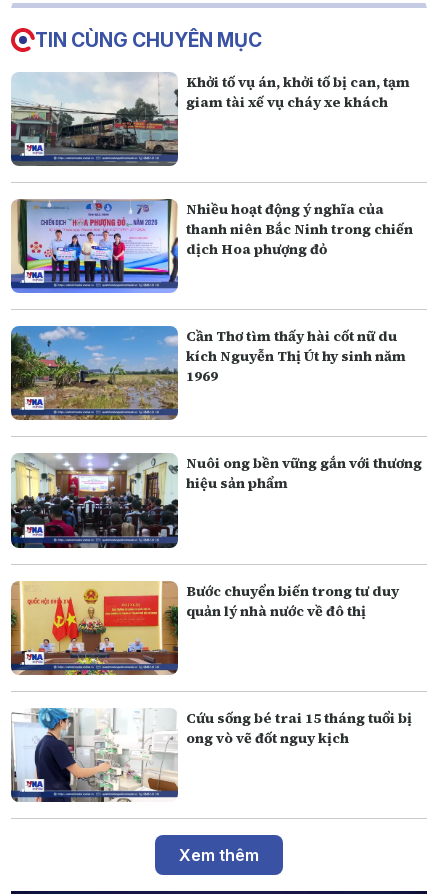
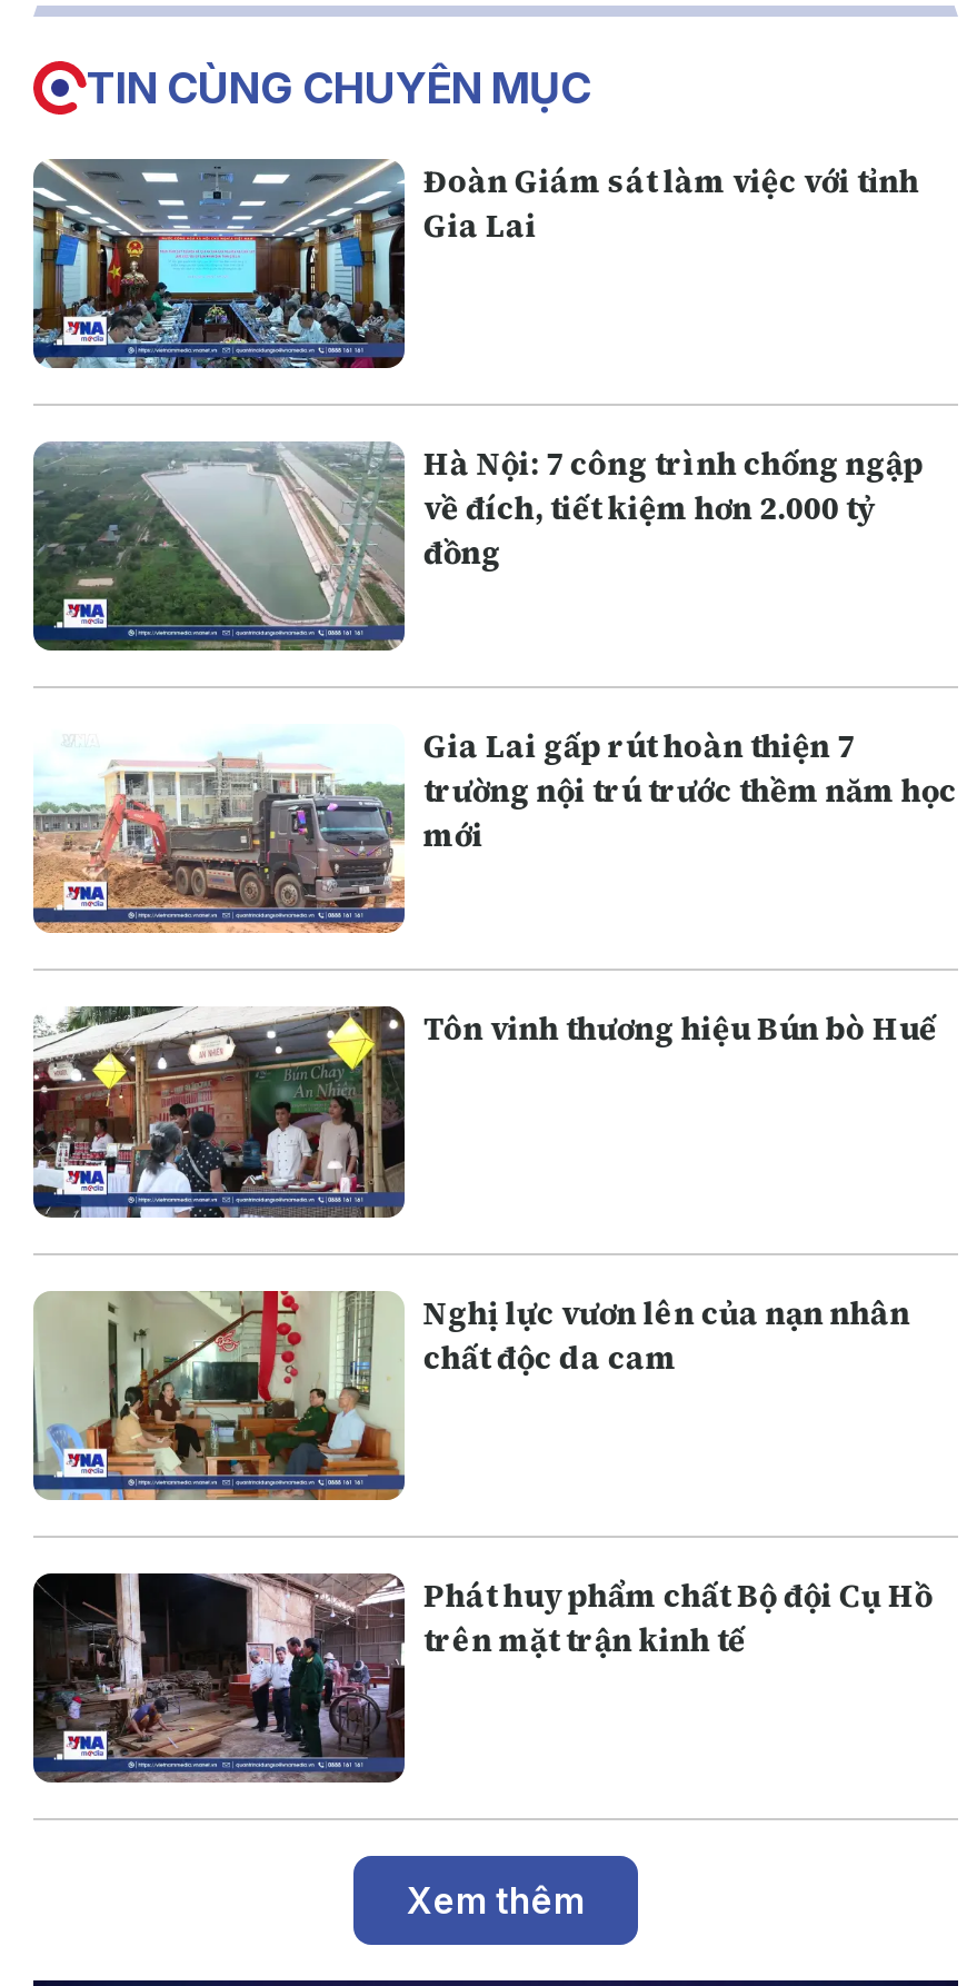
[10,72,410,167] [image] | Khởi tố vụ án, khởi tố bị can, tạm | giam tài xế vụ cháy xe khách -> [31,159,919,370] [image] | Đoàn Giám sát làm việc với tỉnh | Gia Lai
[10,199,413,294] [image] | Nhiều hoạt động ý nghĩa của | thanh niên Bắc Ninh trong chiến | dịch Hoa phượng đỏ -> [31,441,923,653] [image] | Hà Nội: 7 công trình chống ngập | về đích, tiết kiệm hơn 2.000 tỷ | đồng
[10,325,406,421] [image] | Cần Thơ tìm thấy hài cốt nữ du | kích Nguyễn Thị Út hy sinh năm | 1969 -> [31,724,957,935] [image] | Gia Lai gấp rút hoàn thiện 7 | trường nội trú trước thềm năm học | mới
[10,453,422,549] [image] | Nuôi ong bền vững gắn với thương | hiệu sản phẩm -> [31,1004,937,1220] [image] | Tôn vinh thương hiệu Bún bò Huế
[10,580,399,676] [image] | Bước chuyển biến trong tư duy | quản lý nhà nước về đô thị -> [31,1289,910,1502] [image] | Nghị lực vươn lên của nạn nhân | chất độc da cam
[10,707,412,803] [image] | Cứu sống bé trai 15 tháng tuổi bị | ong vò vẽ đốt nguy kịch -> [31,1571,932,1785] [image] | Phát huy phẩm chất Bộ đội Cụ Hồ | trên mặt trận kinh tế

